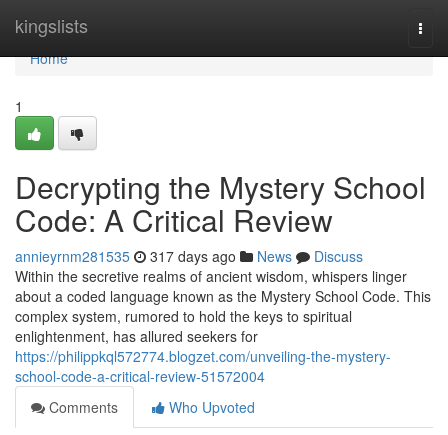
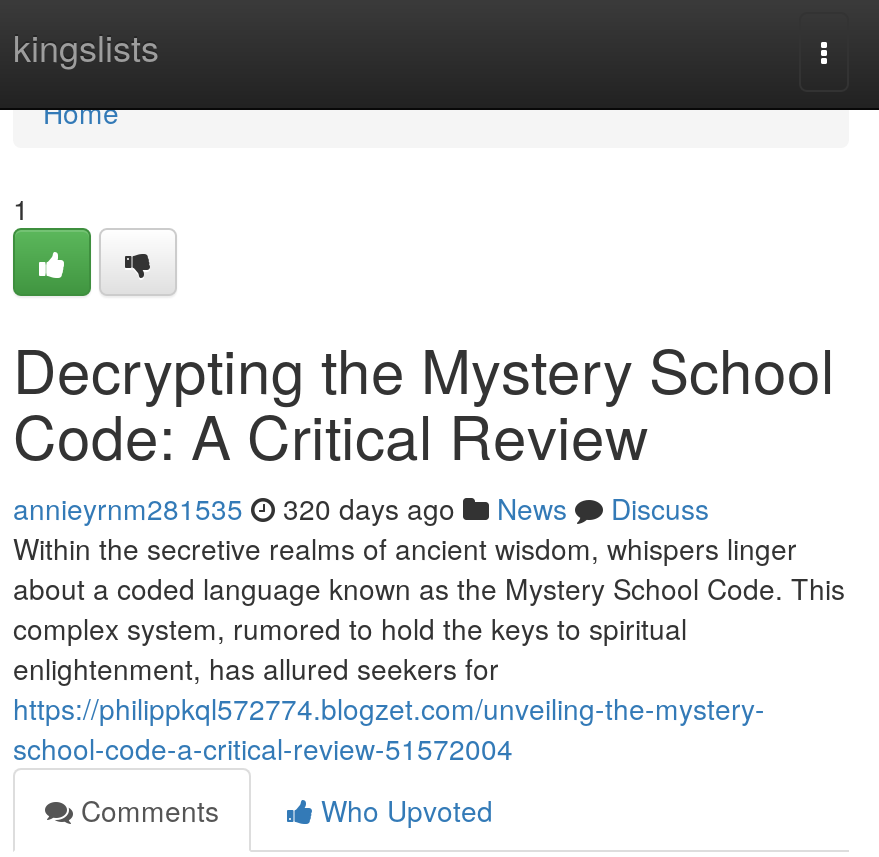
[15,246,363,266] annieyrnm281535 317 days ago News Discuss -> [13,488,709,528] annieyrnm281535 320 days ago News Discuss

